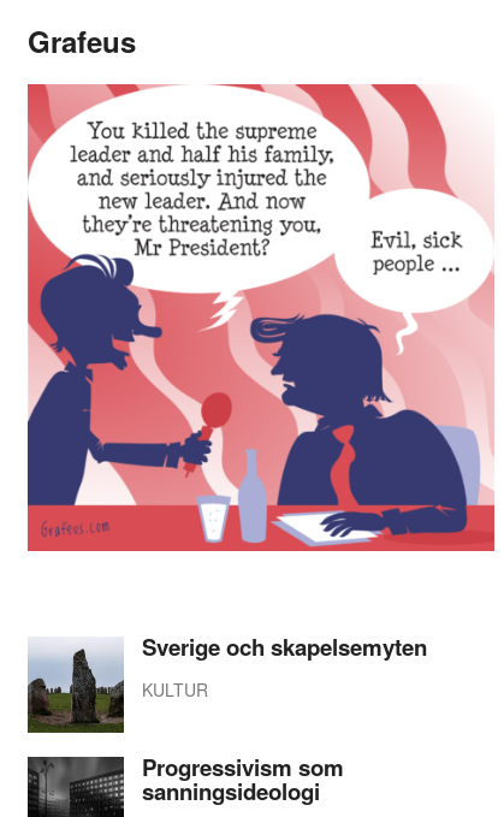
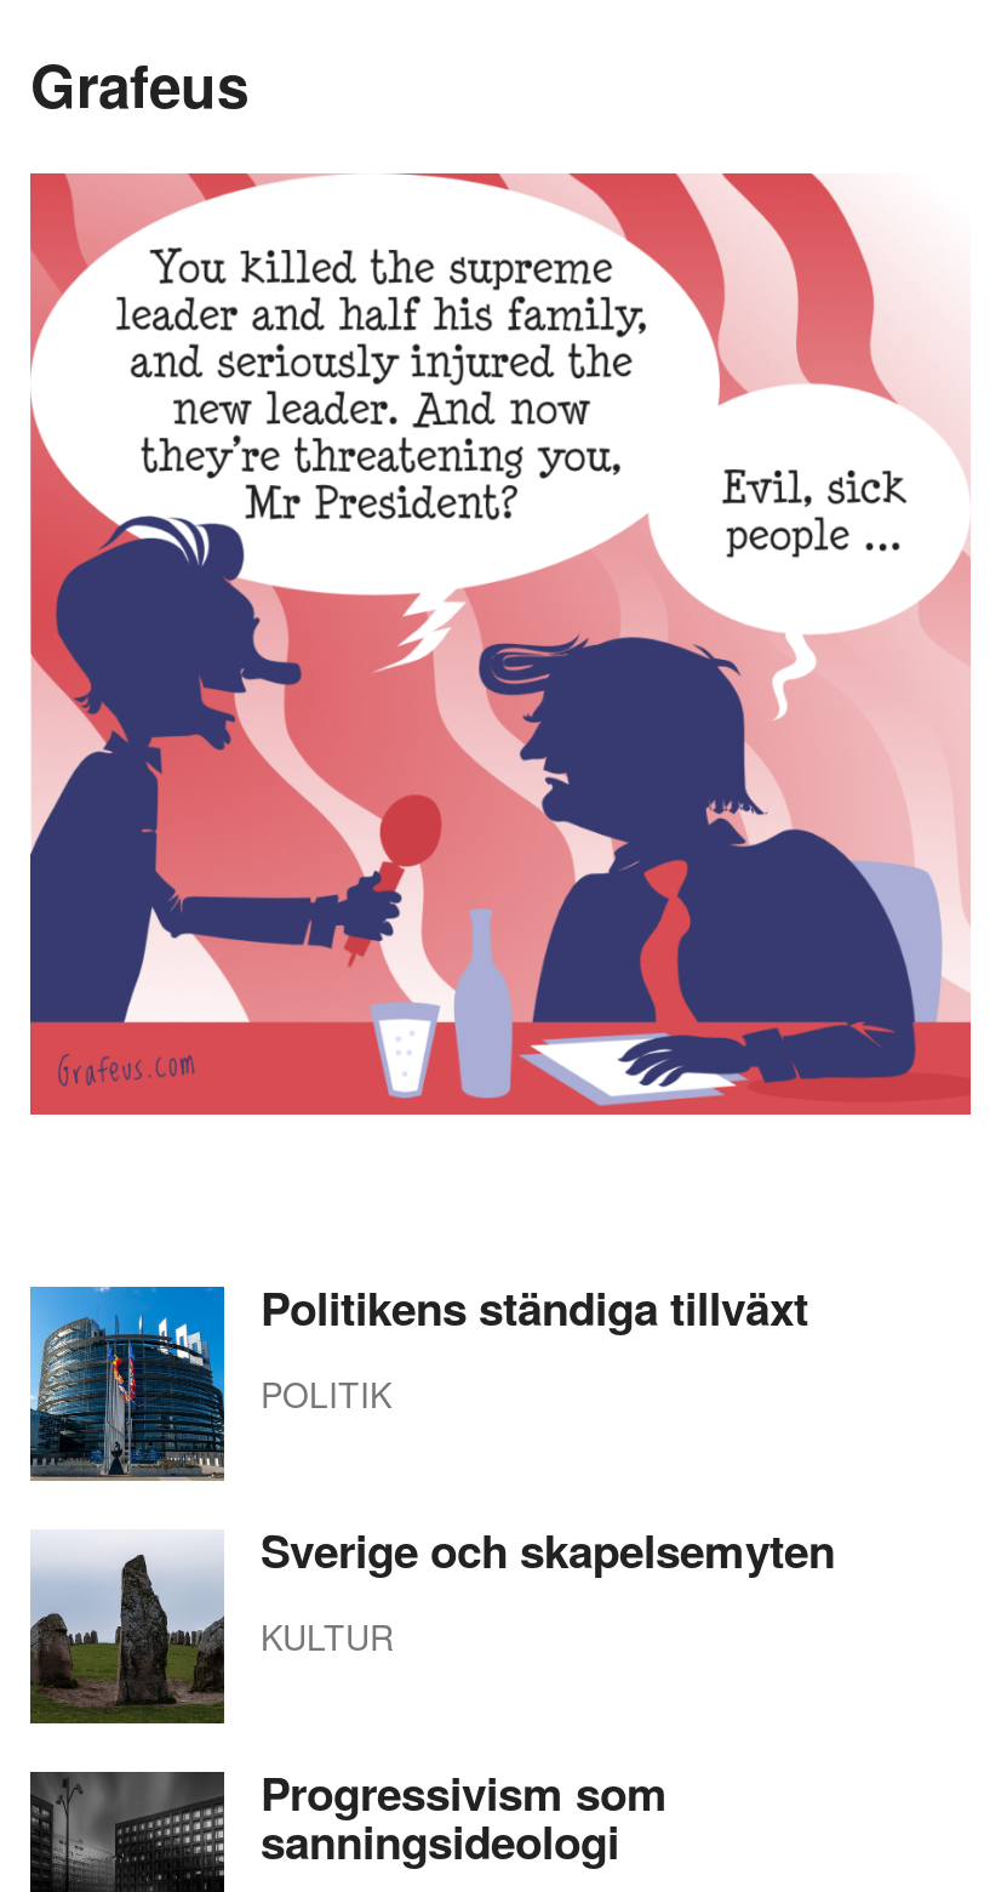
none -> [28,1274,808,1480] [image] | Politikens ständiga tillväxt | POLITIK

